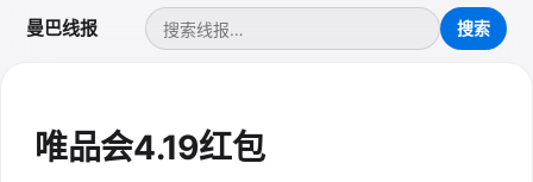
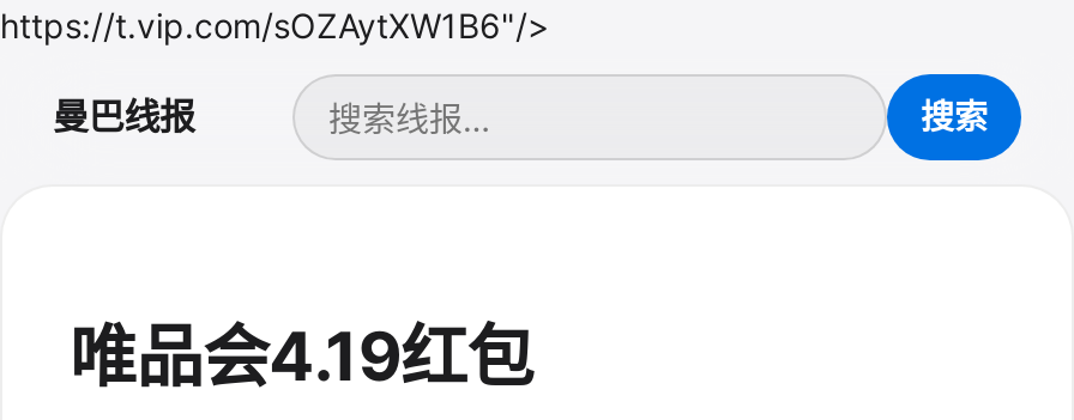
none -> [0,5,549,45] https://t.vip.com/sOZAytXW1B6"/>

